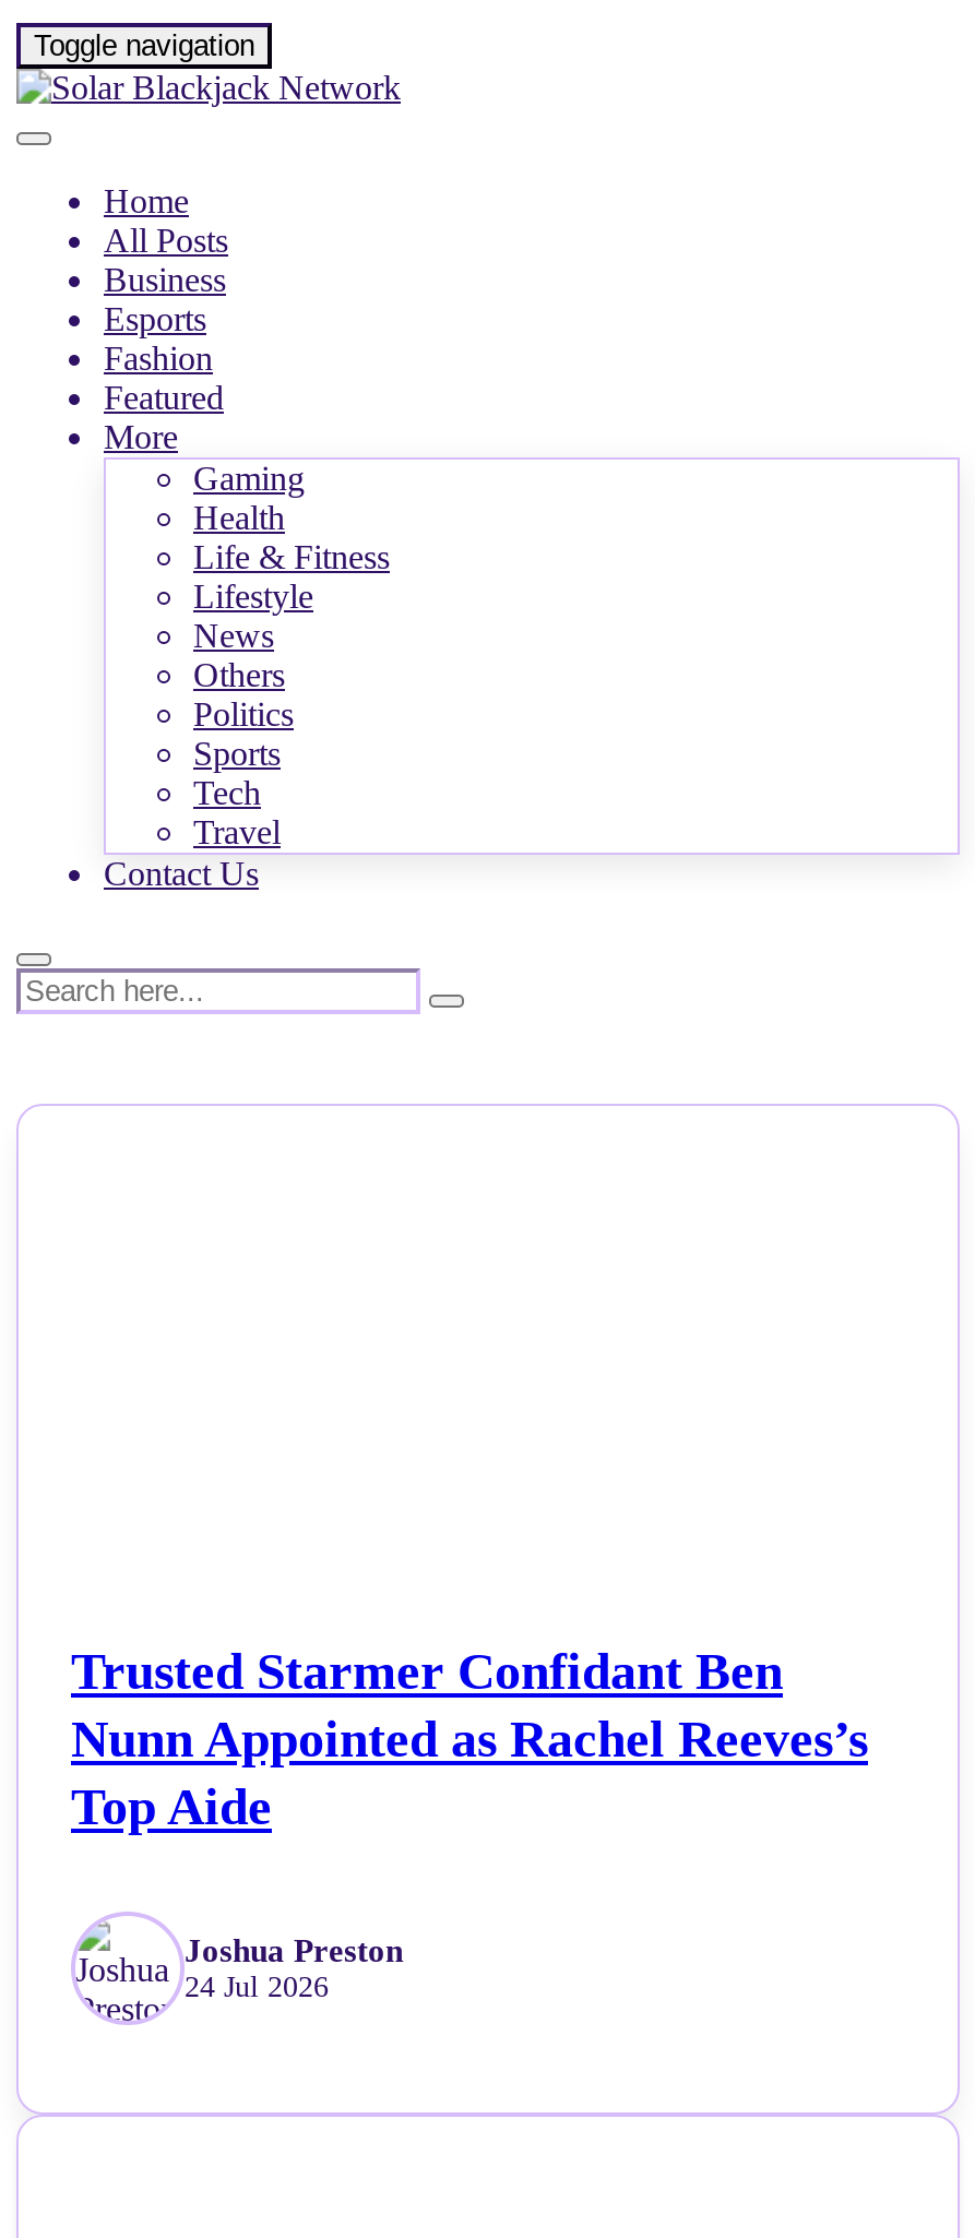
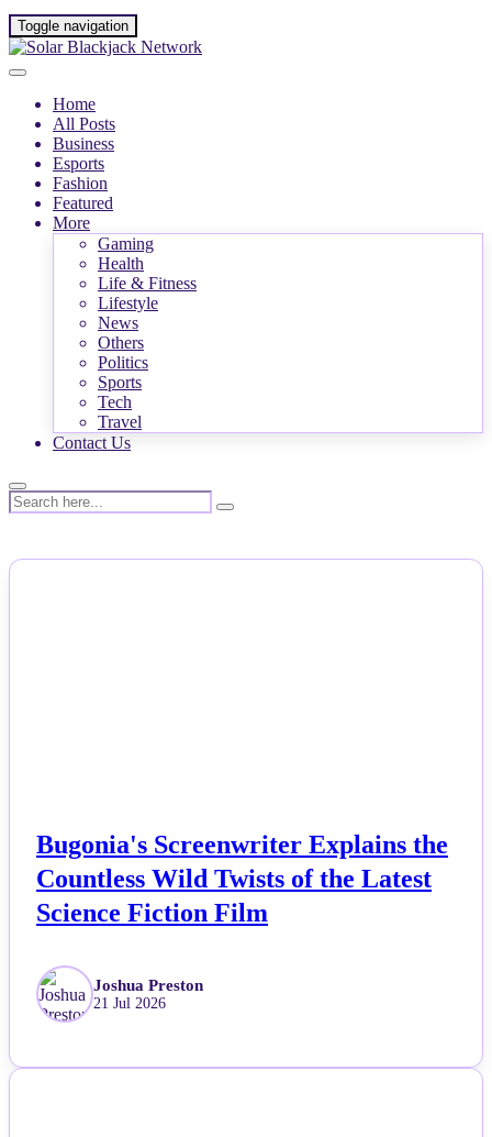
[71,1643,868,1835] Trusted Starmer Confidant Ben | Nunn Appointed as Rachel Reeves’s | Top Aide -> [36,830,448,927] Bugonia's Screenwriter Explains the | Countless Wild Twists of the Latest | Science Fiction Film
[185,1970,329,2003] 24 Jul 2026 -> [93,995,166,1012] 21 Jul 2026

